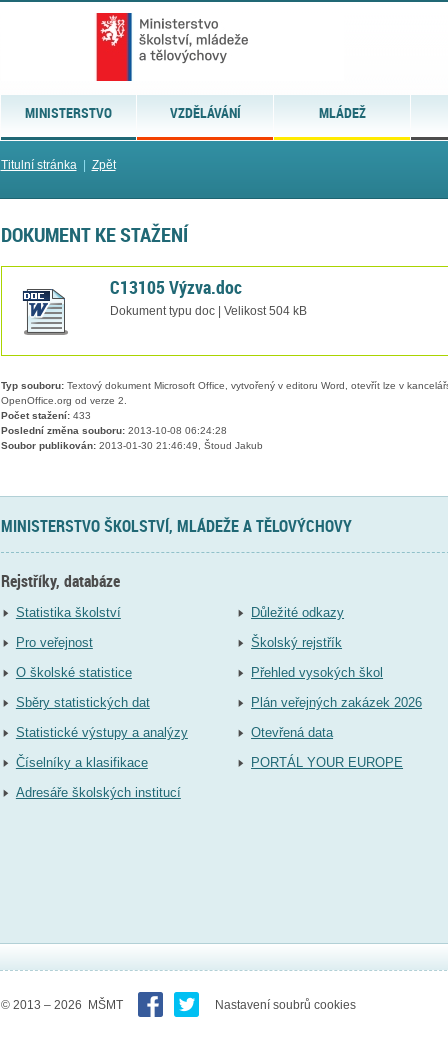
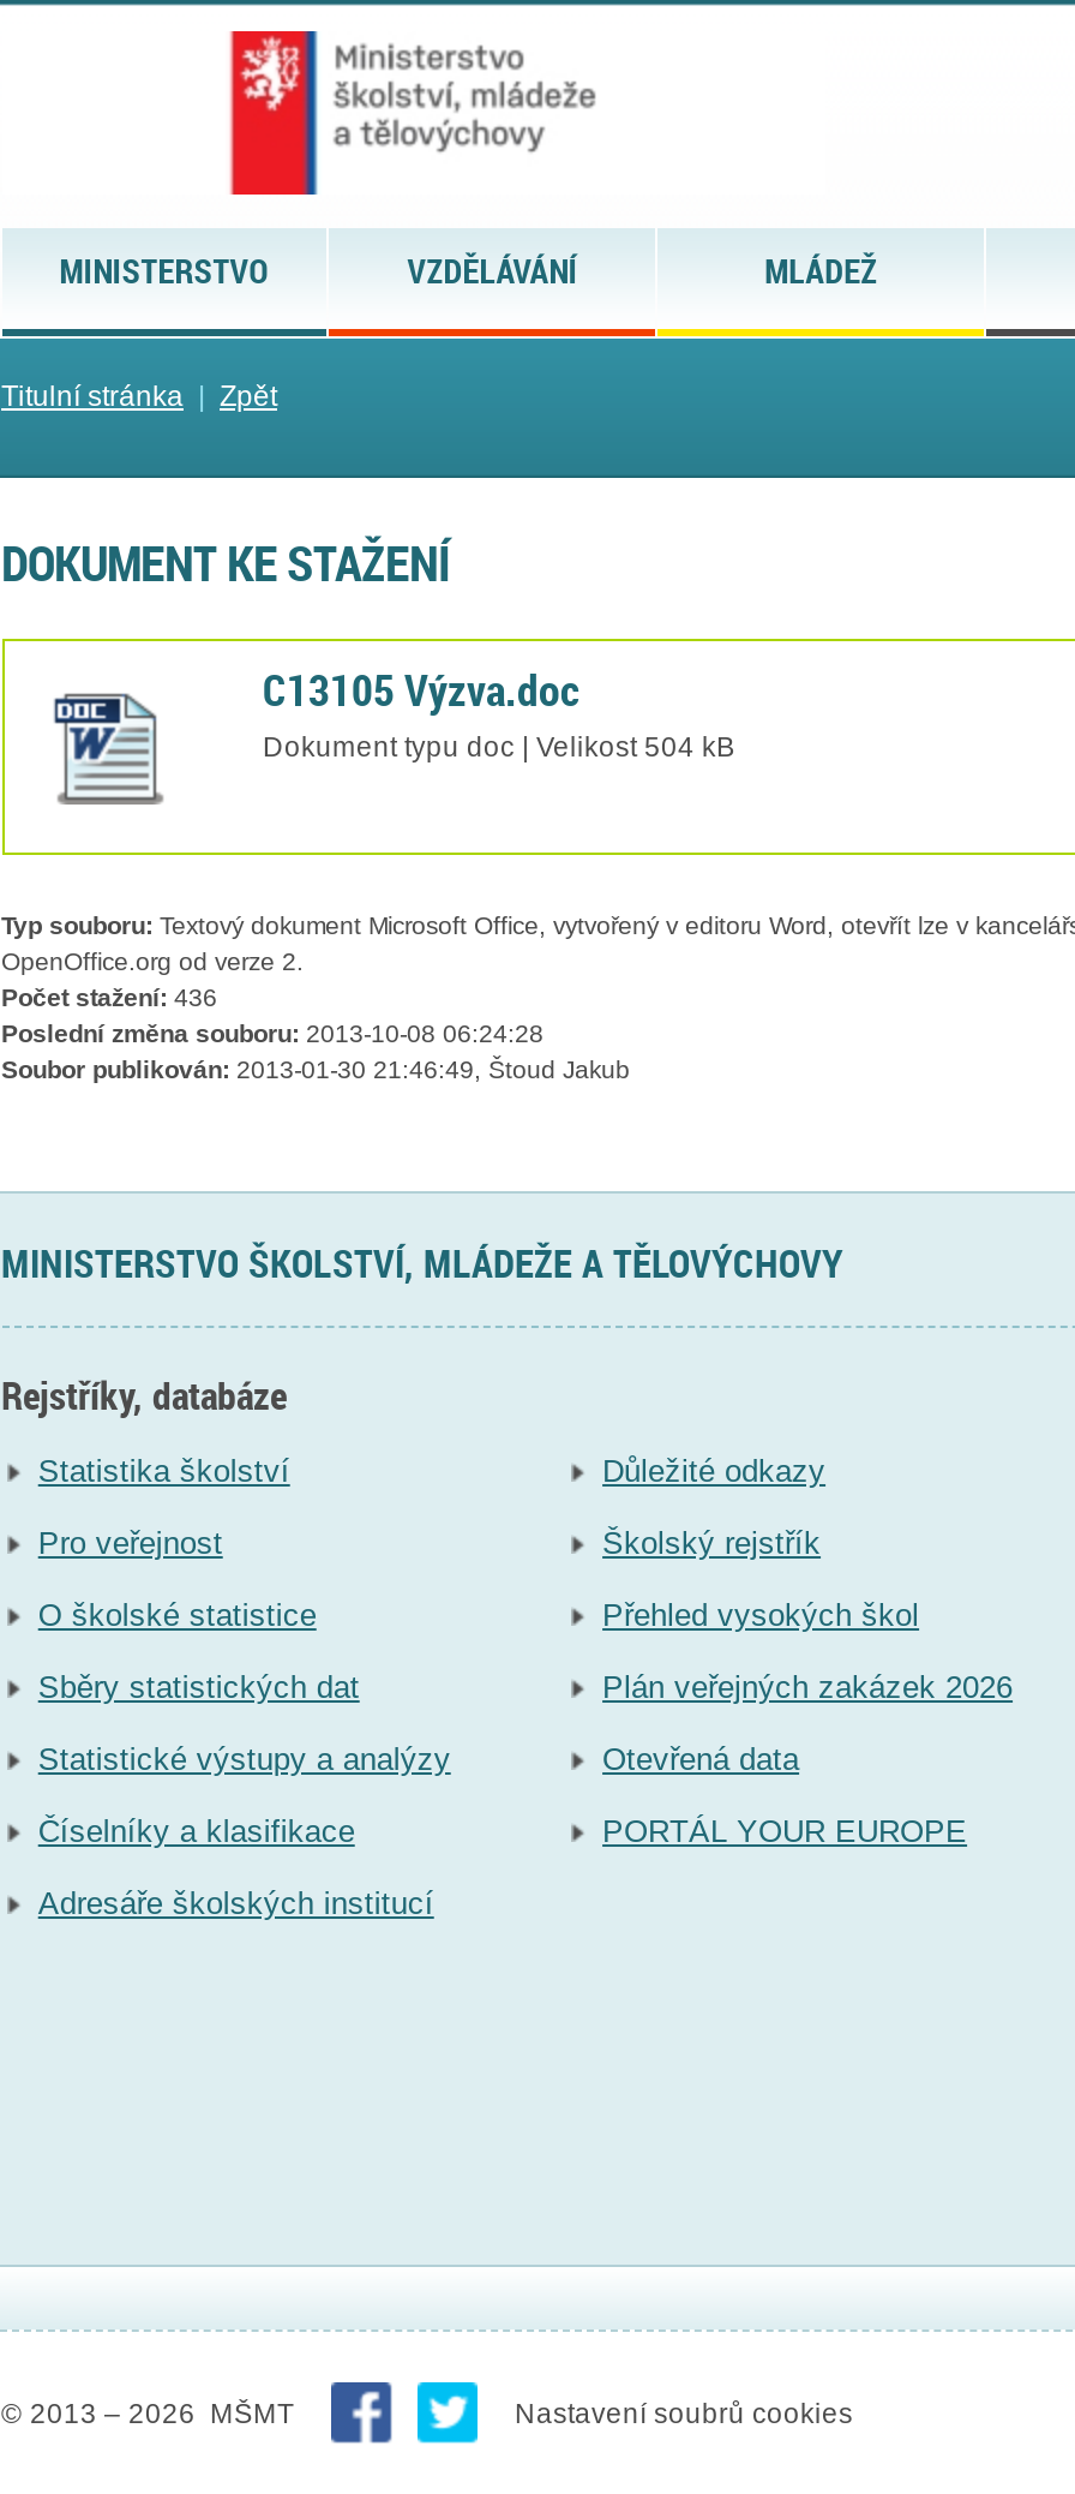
[0,410,90,421] Počet stažení: 433 -> [1,986,217,1012] Počet stažení: 436

